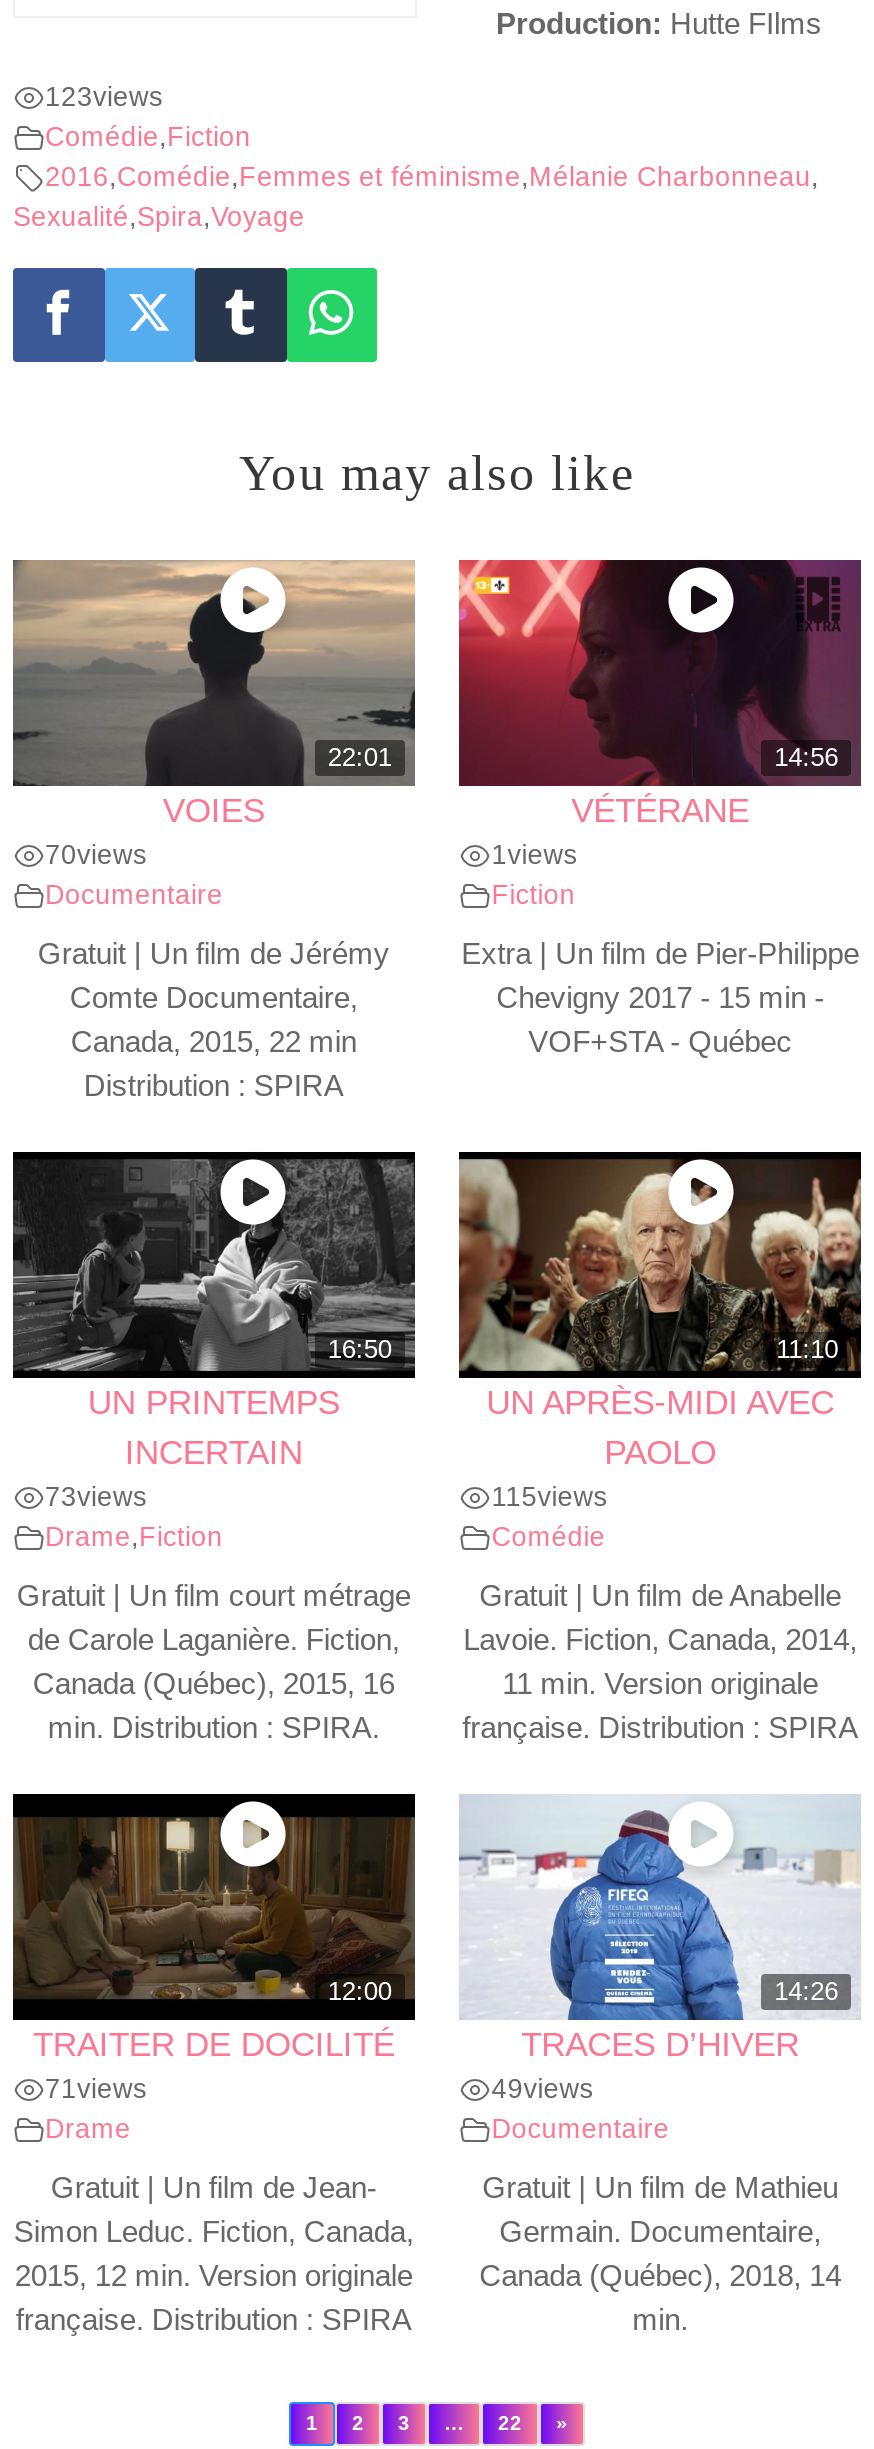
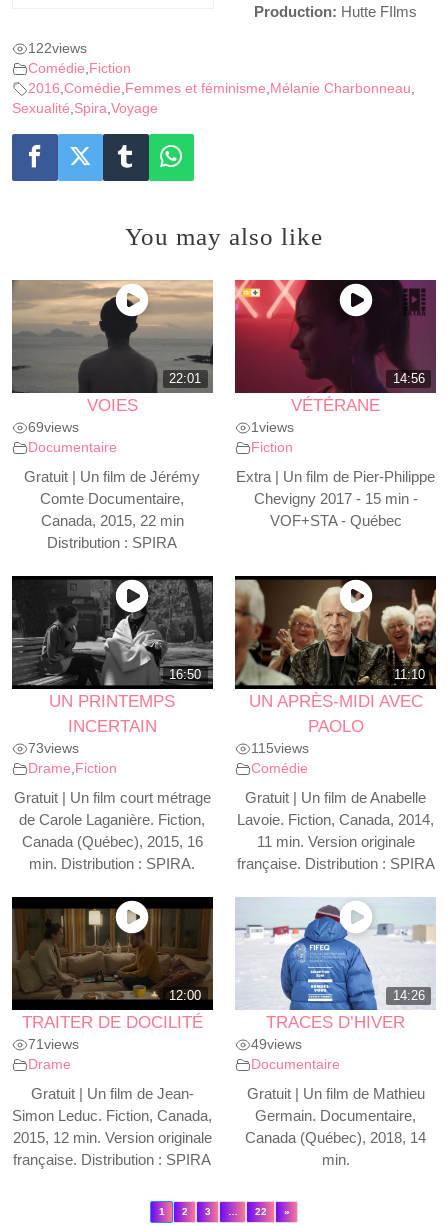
[45,82,163,112] 123views -> [28,41,87,56] 122views
[45,841,147,871] 70views -> [28,420,79,435] 69views

